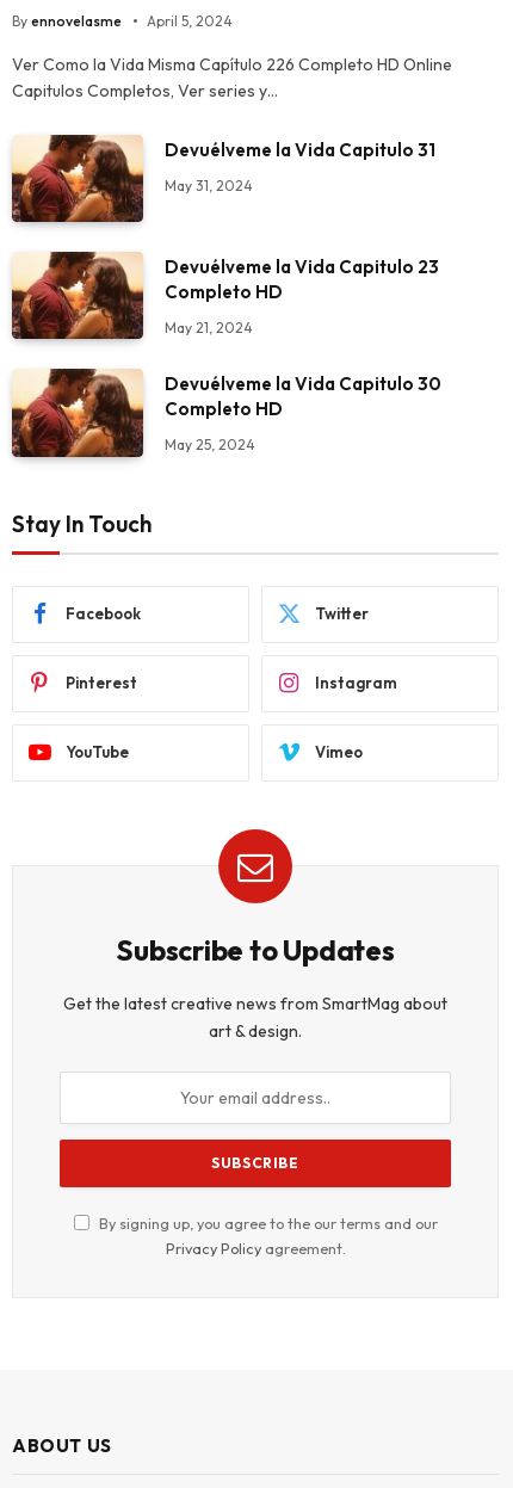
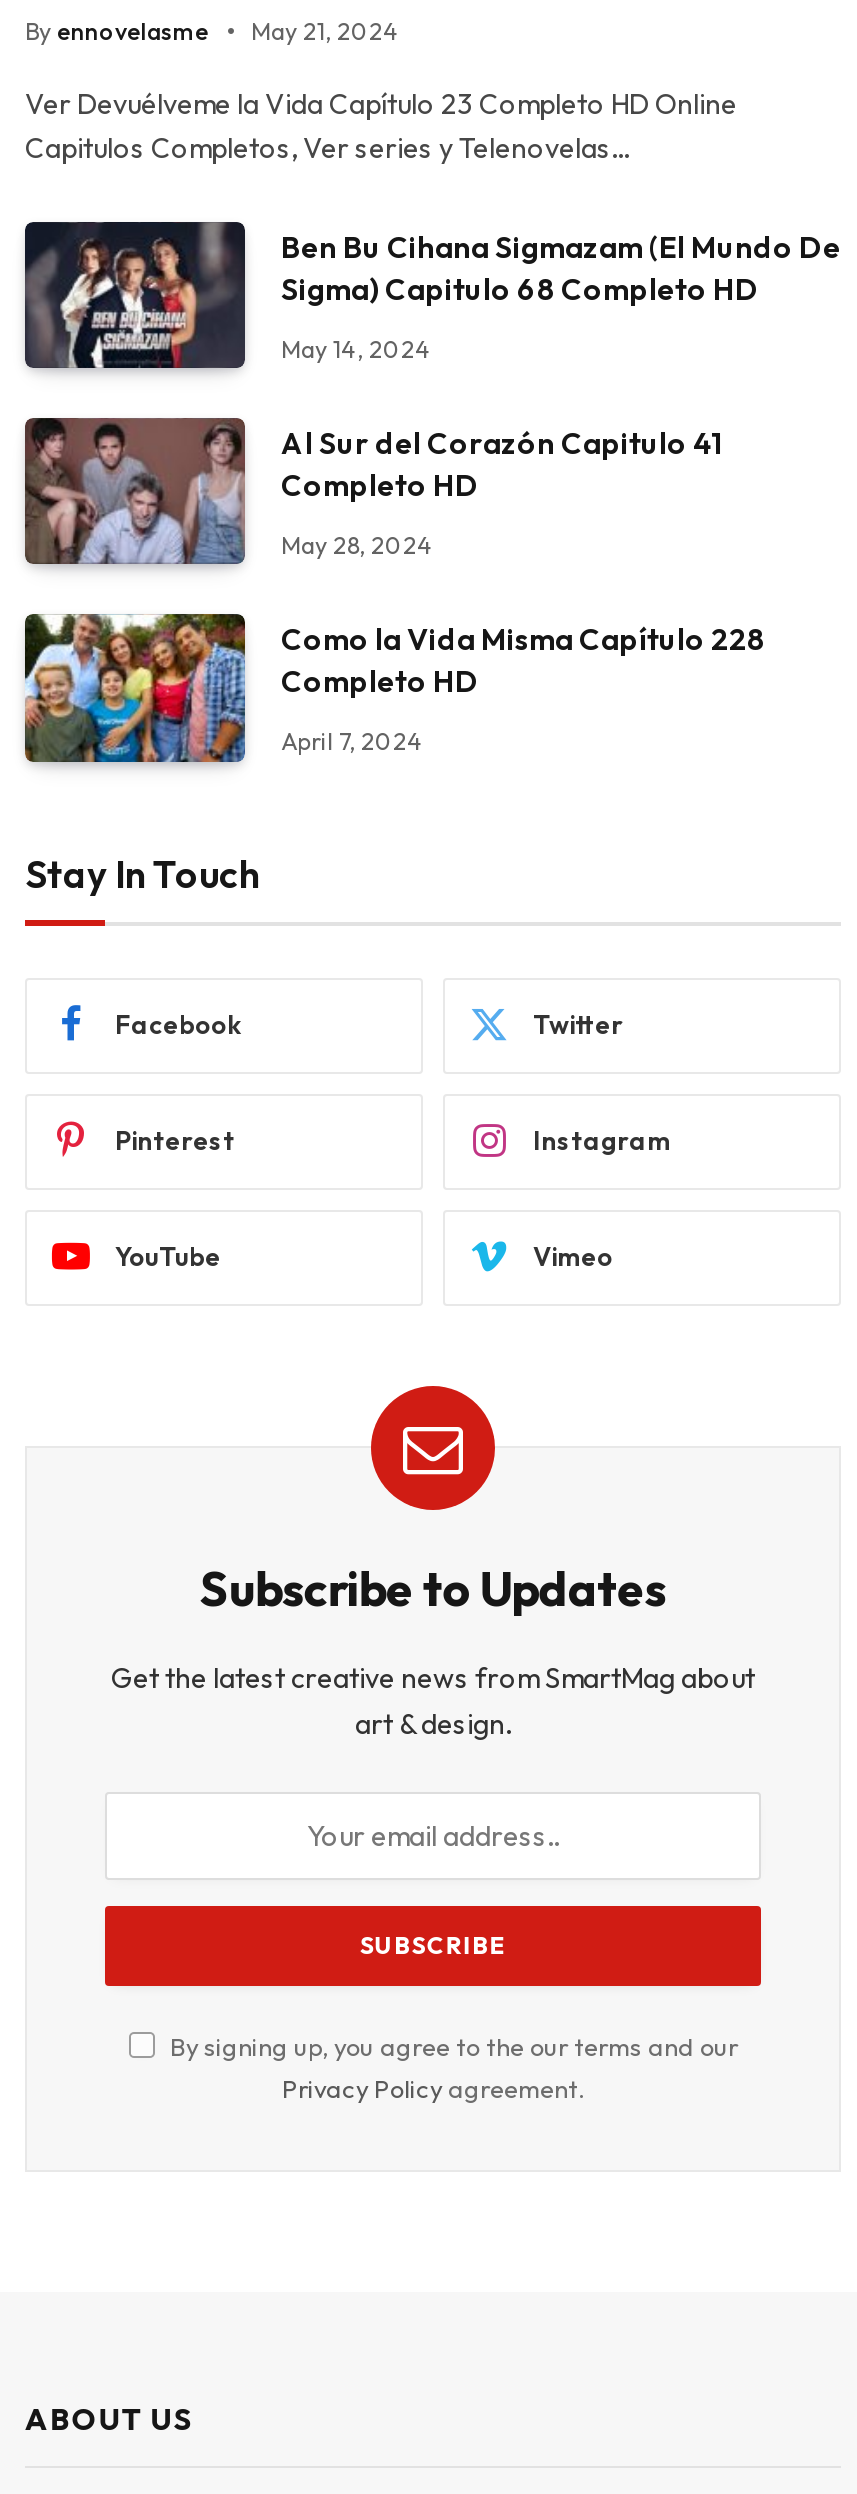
[12,11,233,29] By ennovelasme April 5, 2024 -> [25,15,399,45] By ennovelasme May 21, 2024
[12,53,452,101] Ver Como la Vida Misma Capítulo 226 Completo HD Online | Capitulos Completos, Ver series y… -> [25,85,737,165] Ver Devuélveme la Vida Capítulo 23 Completo HD Online | Capitulos Completos, Ver series y Telenovelas…
[11,134,435,223] [image] | Devuélveme la Vida Capitulo 31 -> [23,220,841,370] [image] | Ben Bu Cihana Sigmazam (El Mundo De | Sigma) Capitulo 68 Completo HD
[165,176,253,194] May 31, 2024 -> [281,333,431,363] May 14, 2024
[11,252,439,340] [image] | Devuélveme la Vida Capitulo 23 -> [23,416,723,566] [image] | Al Sur del Corazón Capitulo 41
[165,318,253,336] May 21, 2024 -> [281,530,433,560] May 28, 2024
[11,368,441,458] [image] | Devuélveme la Vida Capitulo 30 -> [23,612,765,764] [image] | Como la Vida Misma Capítulo 228
[165,436,255,454] May 25, 2024 -> [281,726,423,756] April 7, 2024

